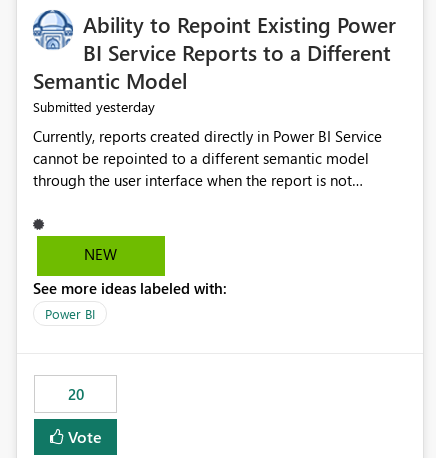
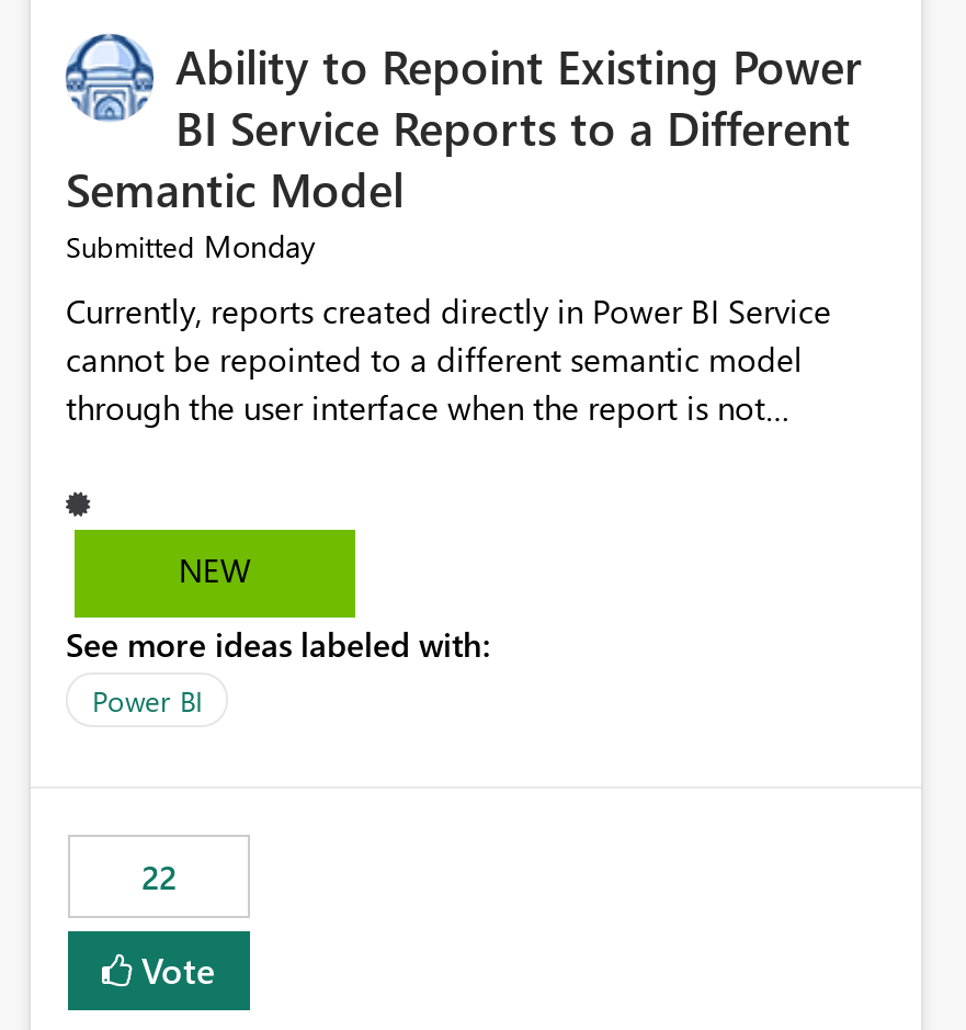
[33,97,155,116] Submitted yesterday -> [66,226,316,267] Submitted Monday
[67,384,83,404] 20 -> [141,855,177,899] 22

